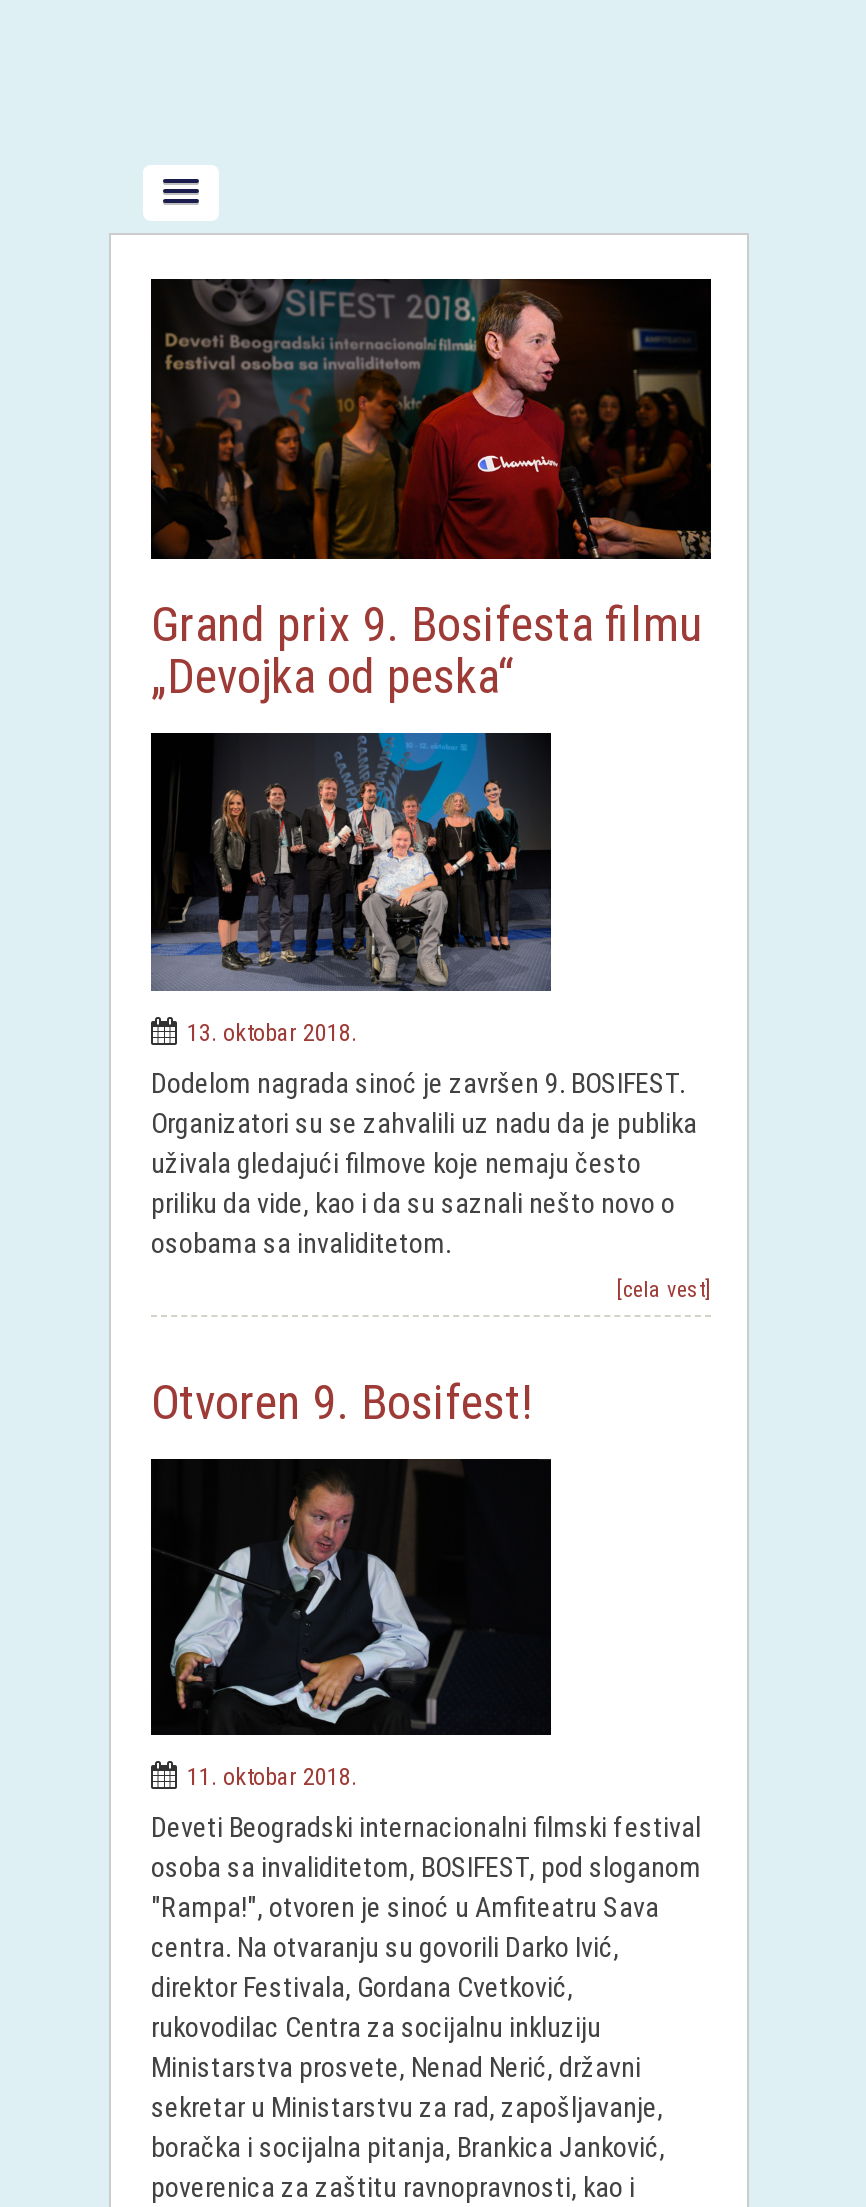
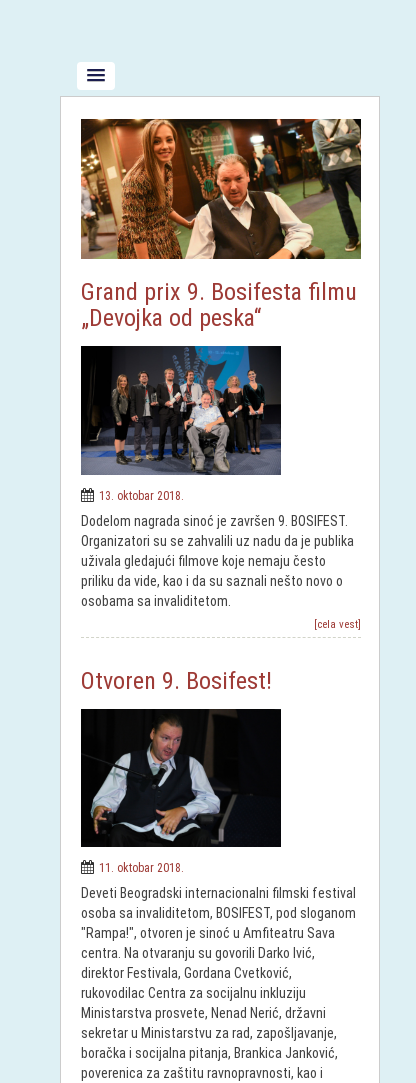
[149,277,713,561] [image] -> [80,118,362,260] [image]

